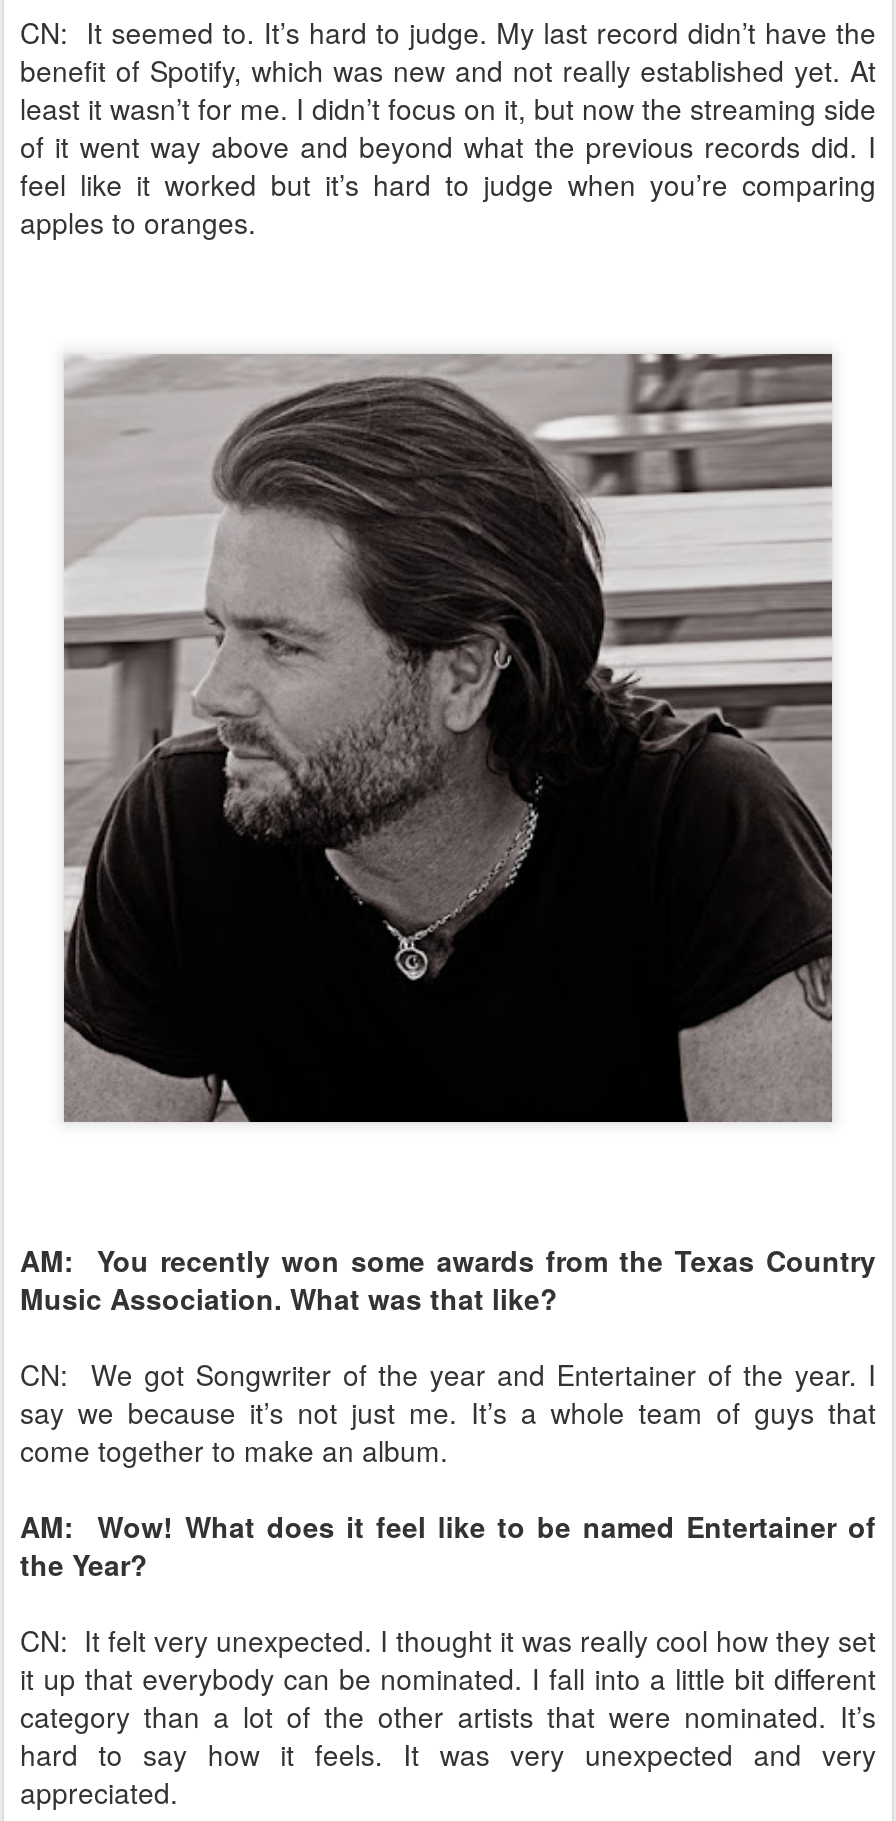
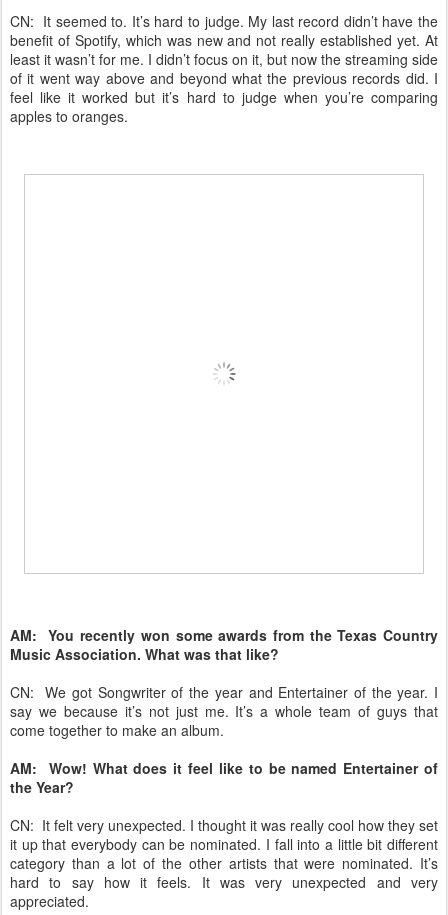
[62,351,834,1125] [image] -> none

